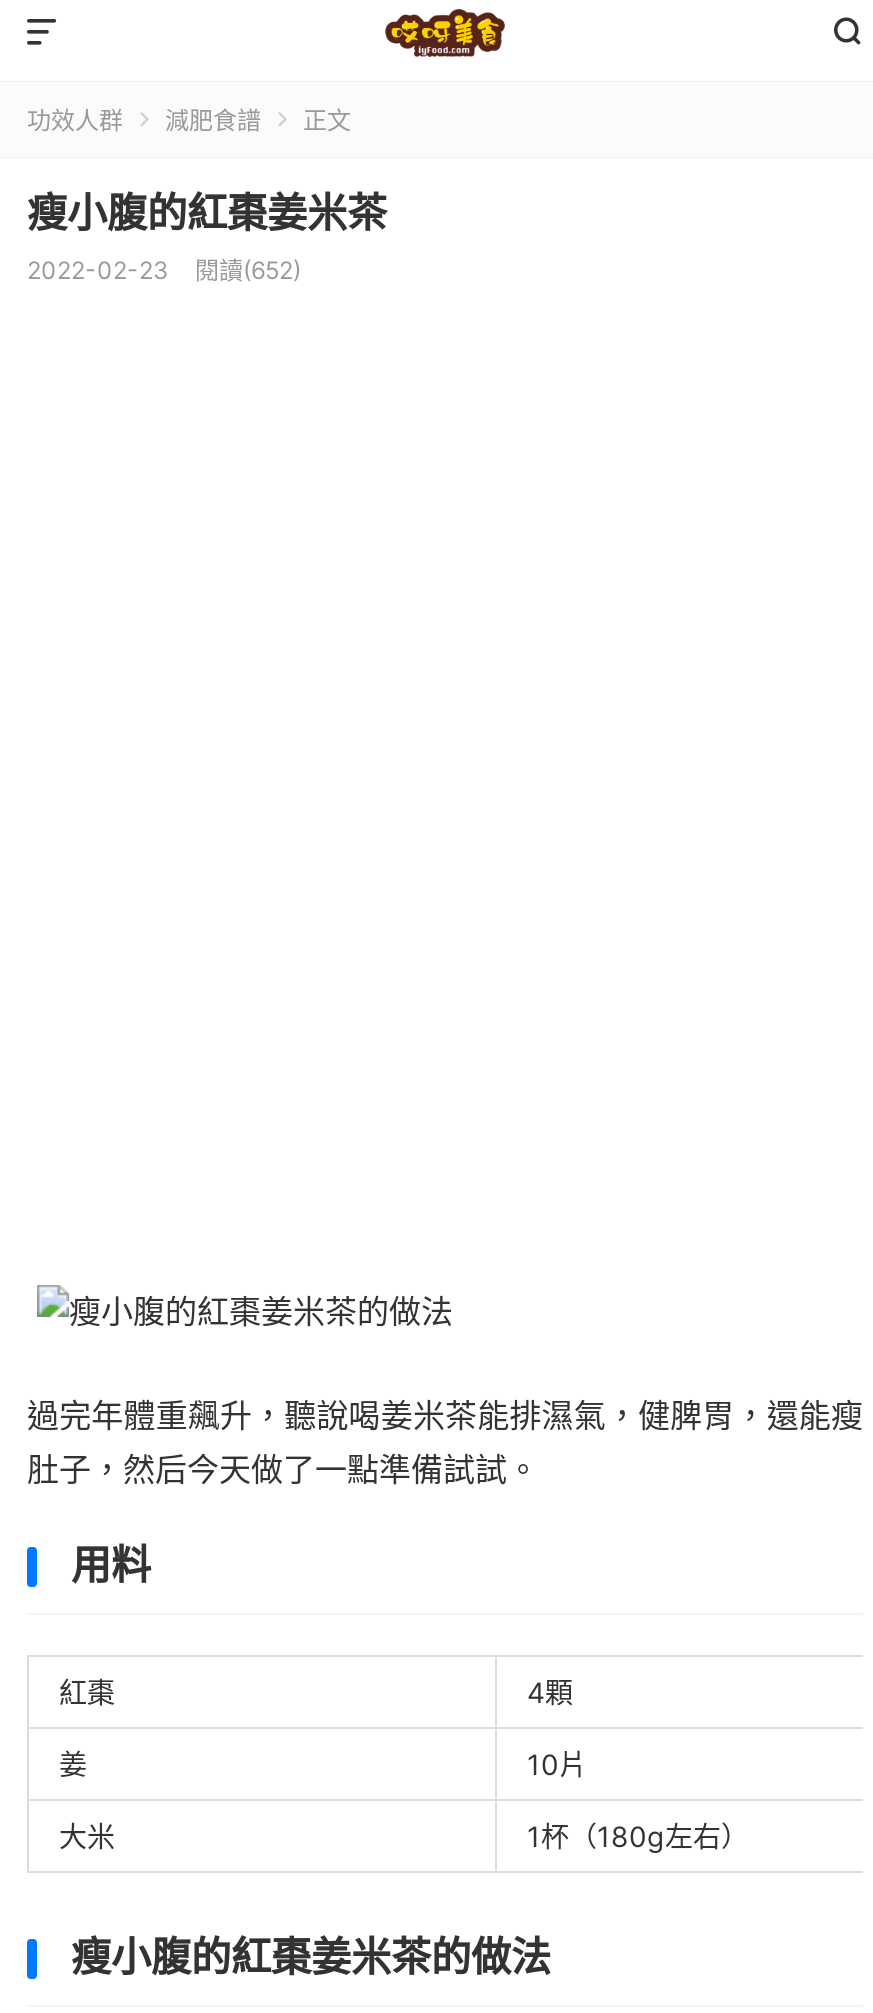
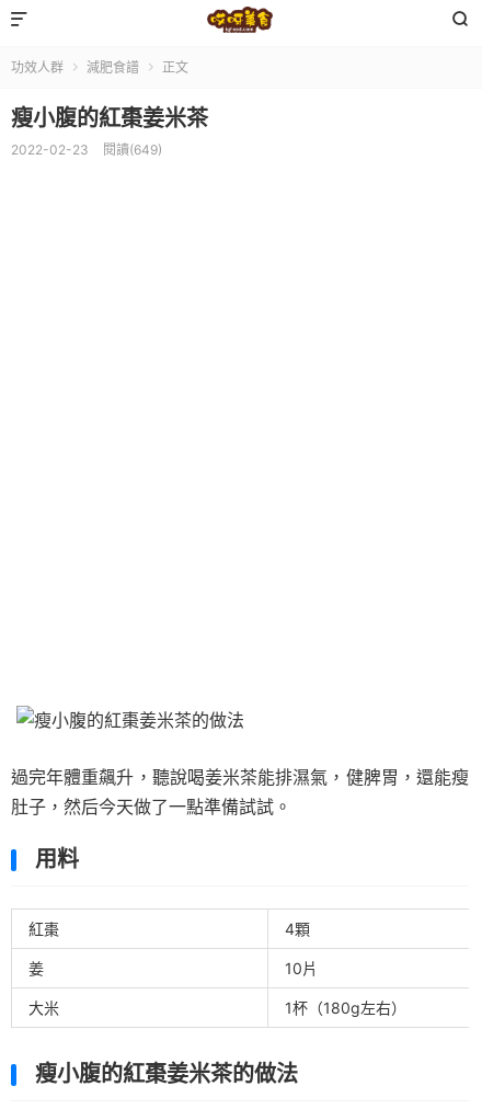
[27,255,301,285] 2022-02-23 閱讀(652) -> [11,141,162,158] 2022-02-23 閱讀(649)

